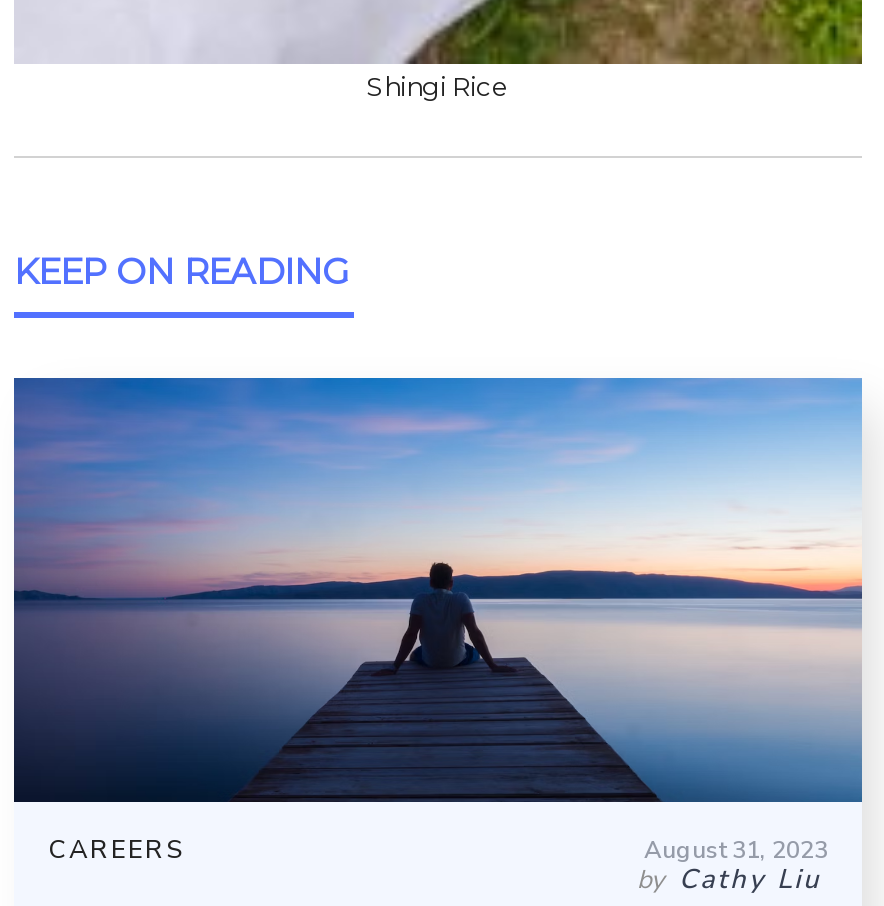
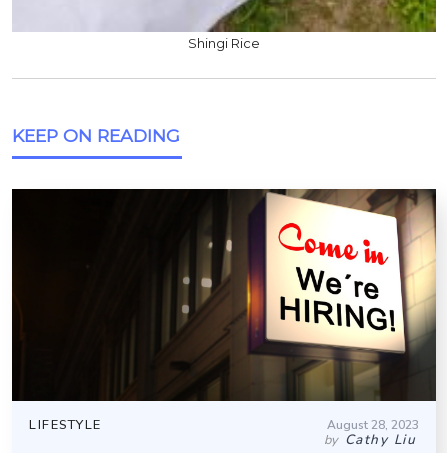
[12,376,864,867] [image] | CAREERS | August 31, 2023 -> [11,188,437,434] [image] | LIFESTYLE | August 28, 2023

